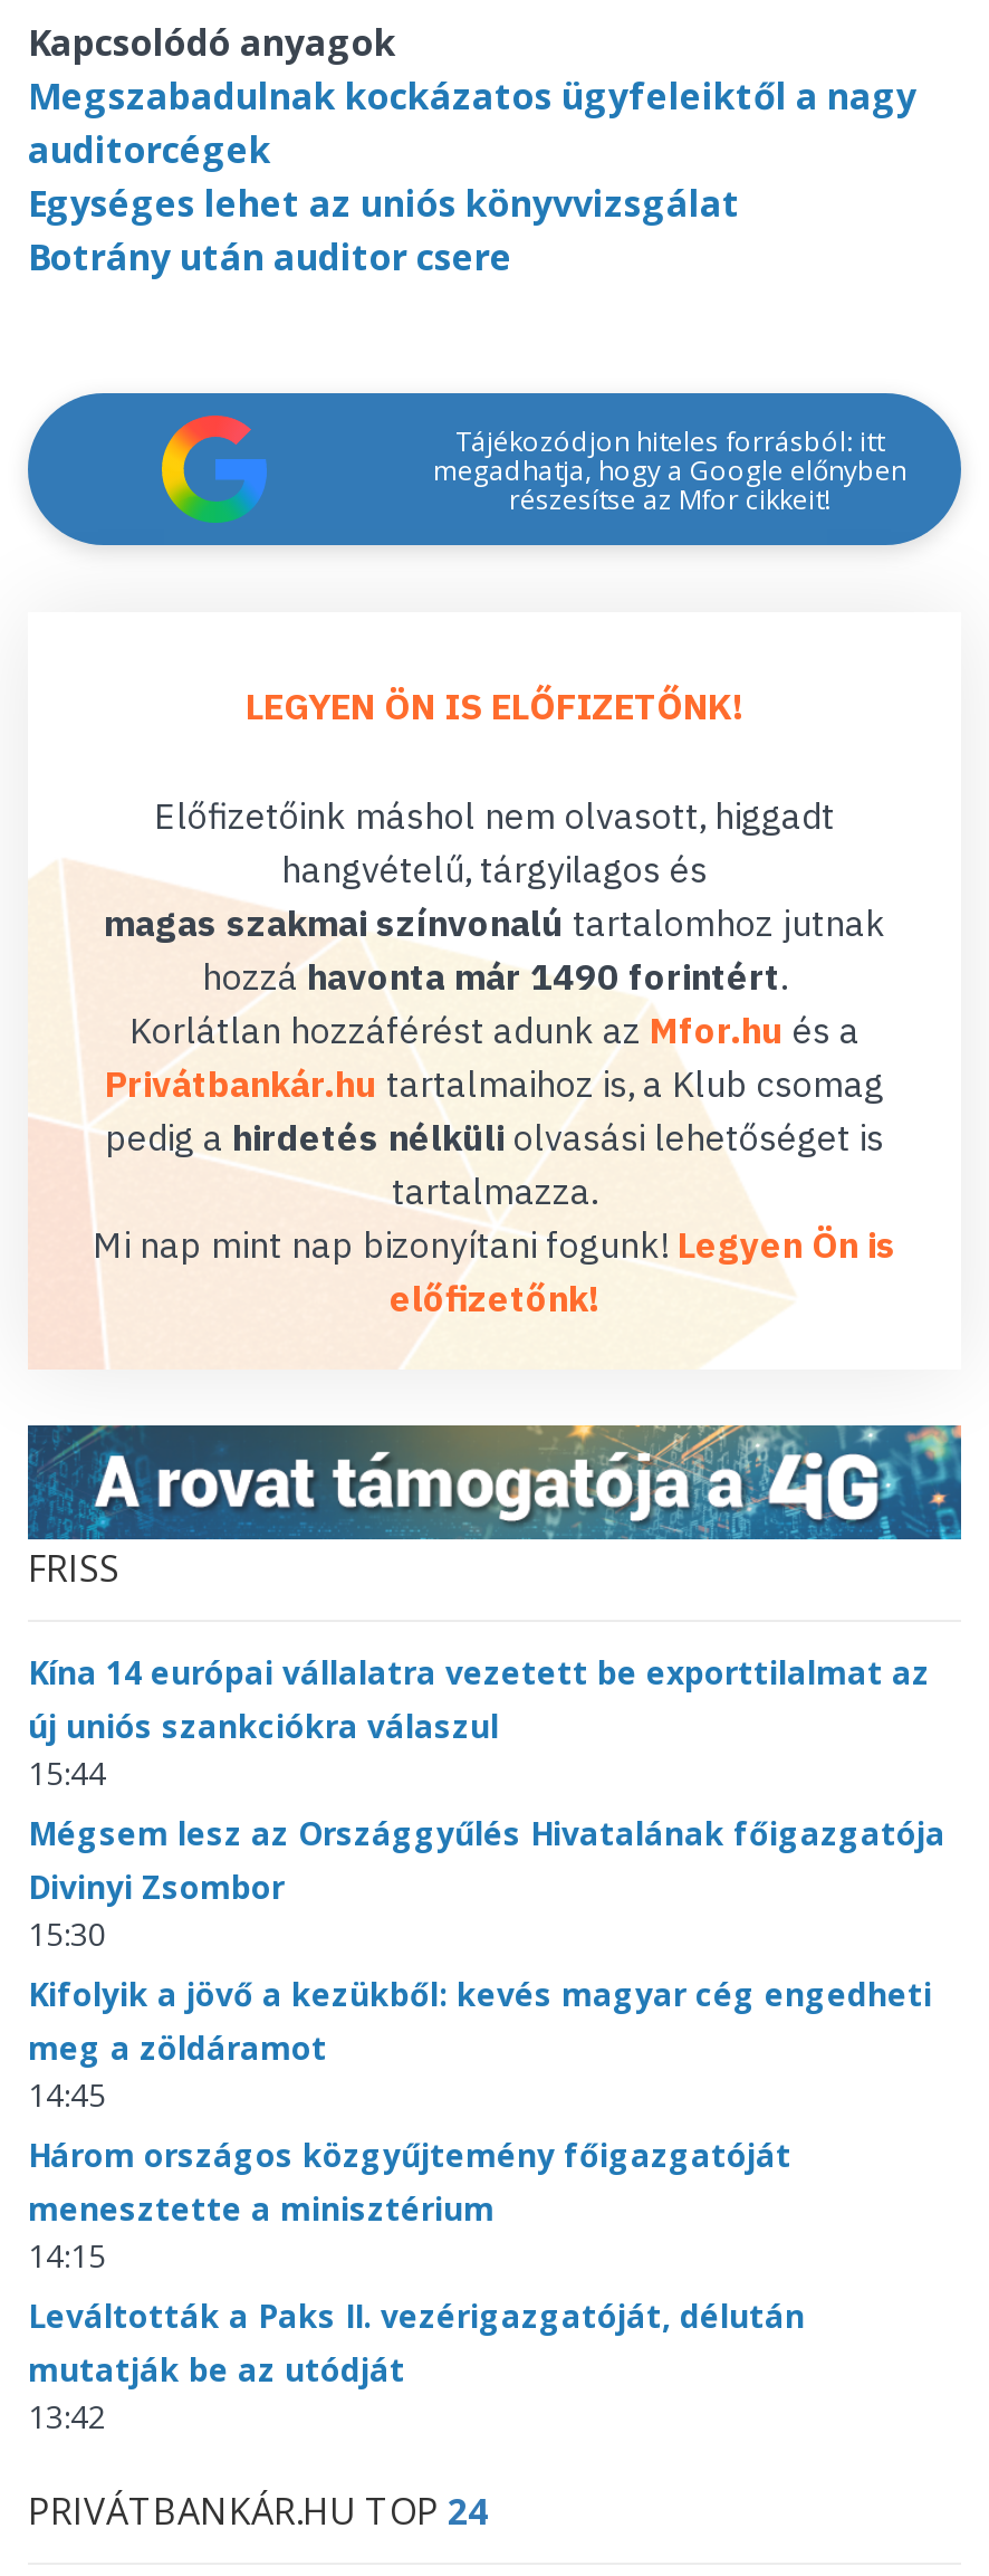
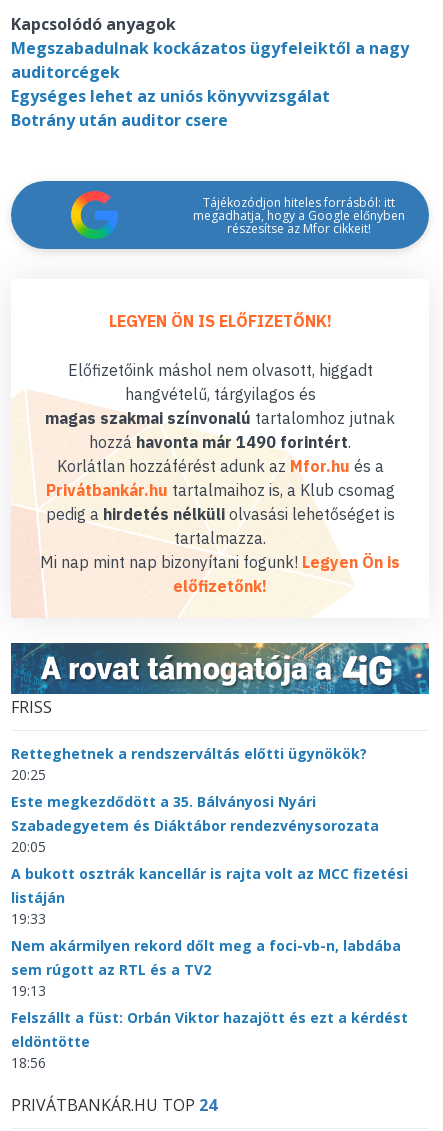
[28,1652,945,2439] Kína 14 európai vállalatra vezetett be exporttilalmat az | új uniós szankciókra válaszul | 15:44 | Mégsem lesz az Országgyűlés Hivatalának főigazgatója | Divinyi Zsombor | 15:30 | Kifolyik a jövő a kezükből: kevés magyar cég engedheti | meg a zöldáramot | 14:45 | Három országos közgyűjtemény főigazgatóját | menesztette a minisztérium | 14:15 | Leváltották a Paks II. vezérigazgatóját, délután | mutatják be az utódját | 13:42 -> [11,744,408,1072] Retteghetnek a rendszerváltás előtti ügynökök? | 20:25 | Este megkezdődött a 35. Bálványosi Nyári | Szabadegyetem és Diáktábor rendezvénysorozata | 20:05 | A bukott osztrák kancellár is rajta volt az MCC fizetési | listáján | 19:33 | Nem akármilyen rekord dőlt meg a foci-vb-n, labdába | sem rúgott az RTL és a TV2 | 19:13 | Felszállt a füst: Orbán Viktor hazajött és ezt a kérdést | eldöntötte | 18:56

